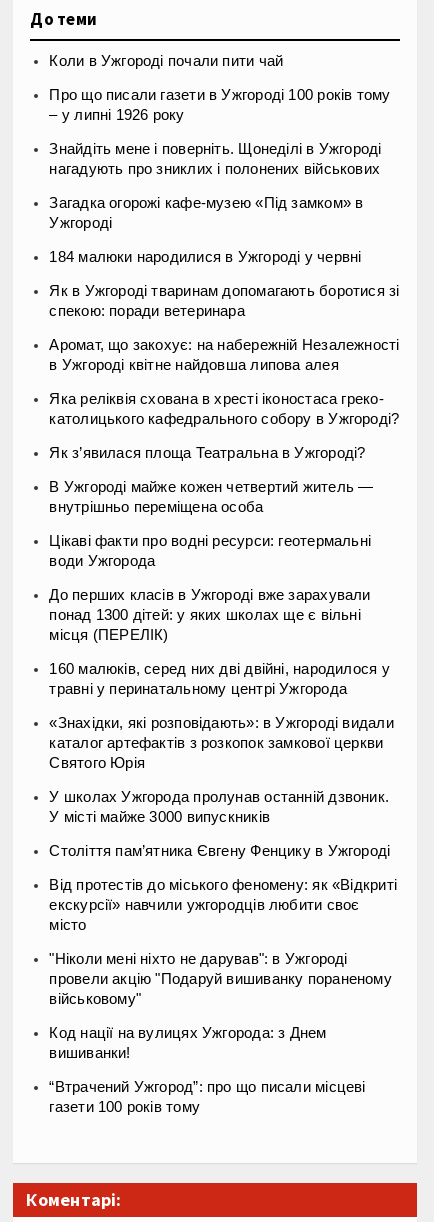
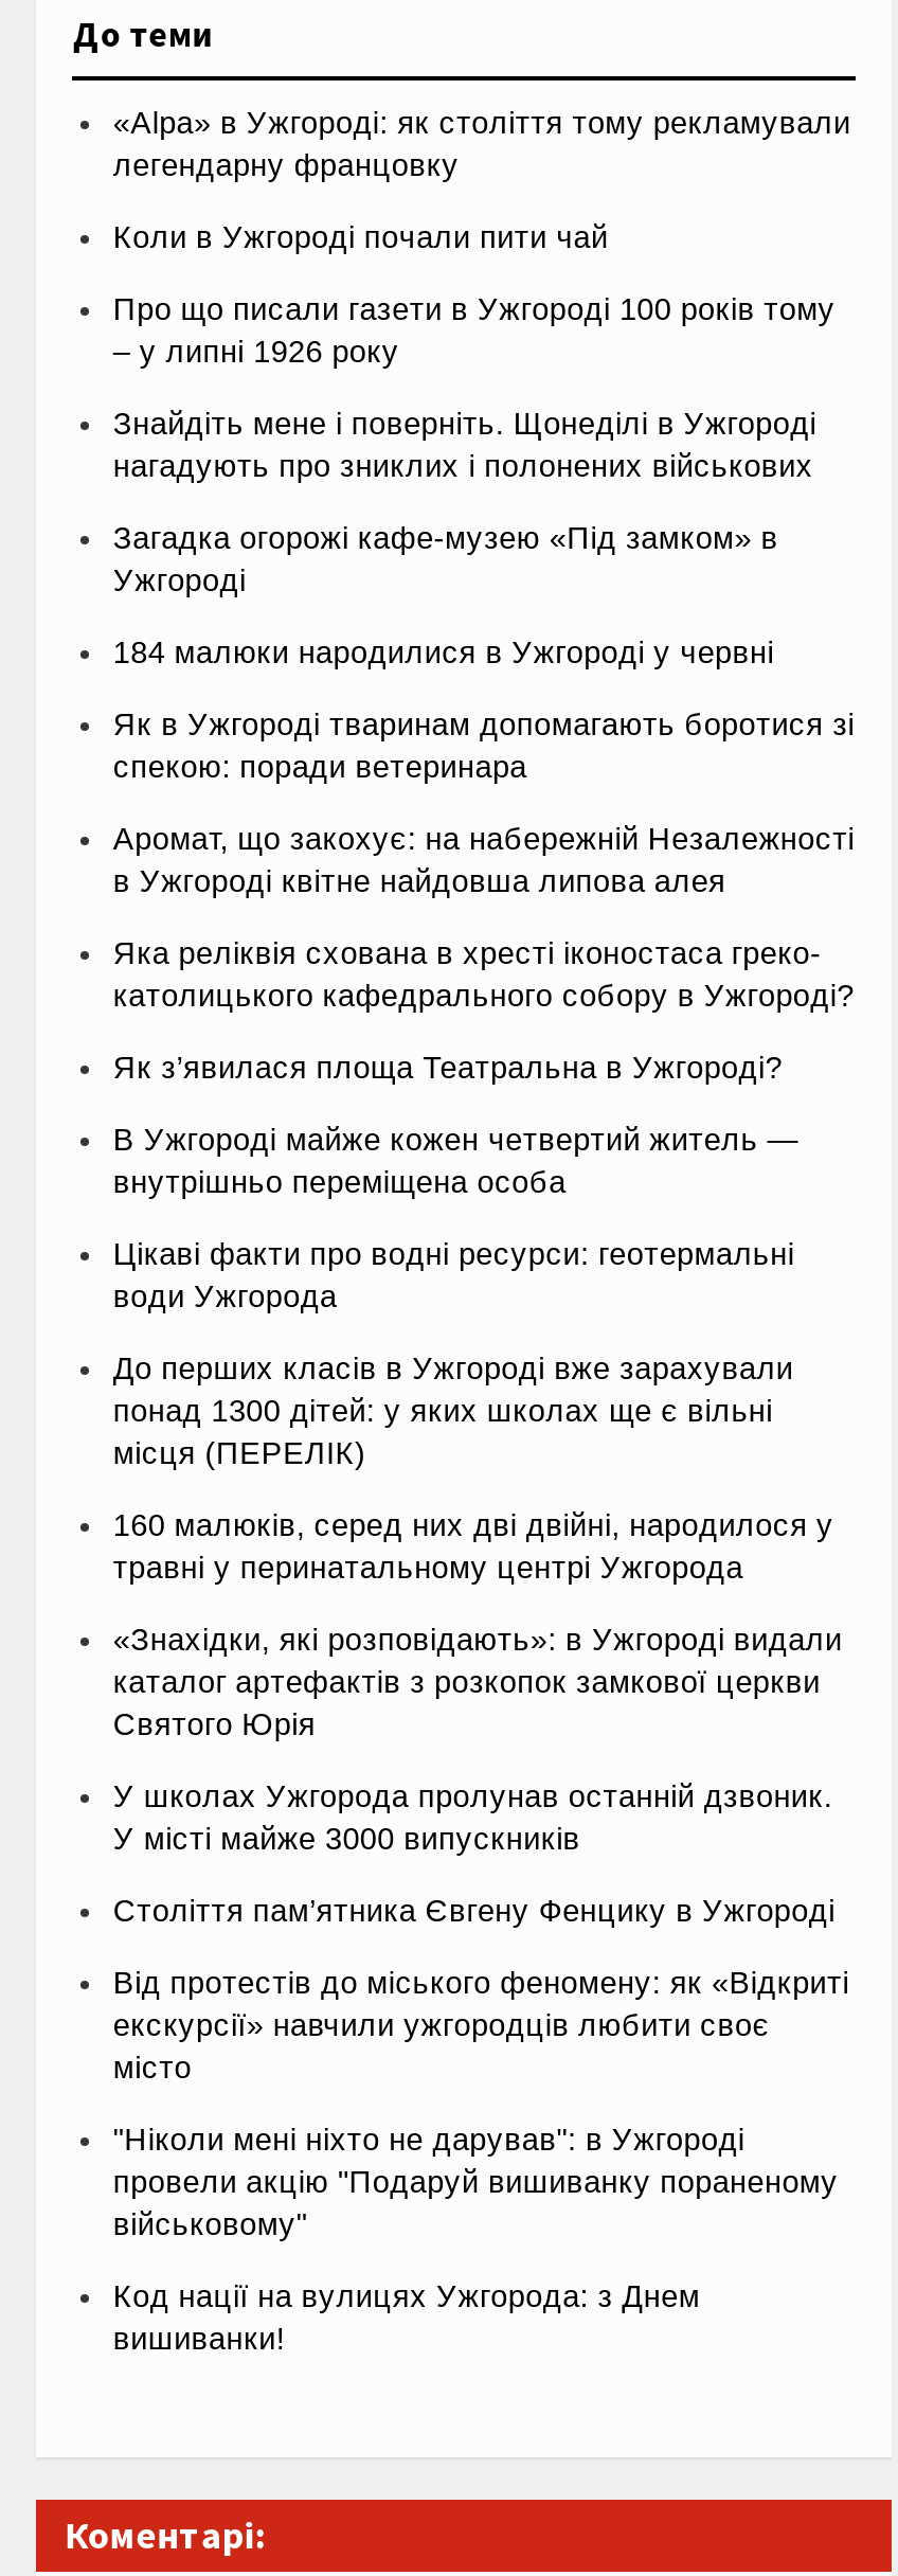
none -> [113,107,851,183] «Alpa» в Ужгороді: як століття тому рекламували | легендарну францовку
moved [49,53,399,1061] -> [113,221,855,2357]: Коли в Ужгороді почали пити чай | Про що писали газети в Ужгороді 100 років тому | – у липні 1926 року | ... | Код нації на вулицях Ужгорода: з Днем | вишиванки!
[49,1079,366,1115] “Втрачений Ужгород”: про що писали місцеві | газети 100 років тому -> none

